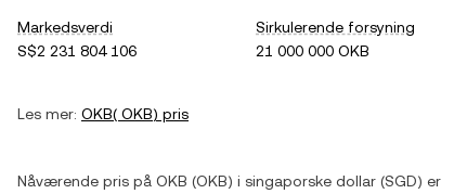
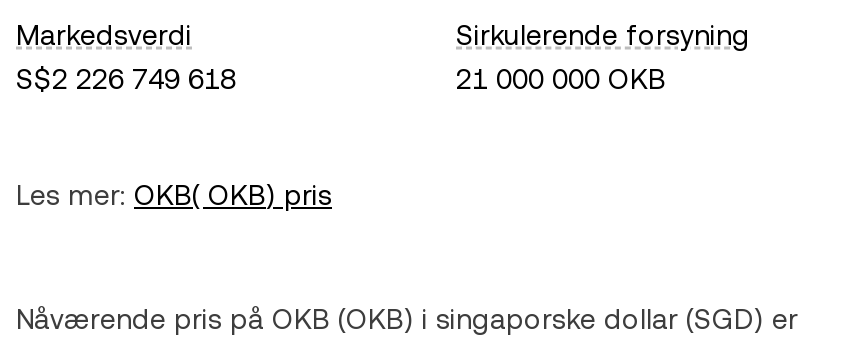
[17,42,137,60] S$2 231 804 106 -> [16,63,236,95] S$2 226 749 618

